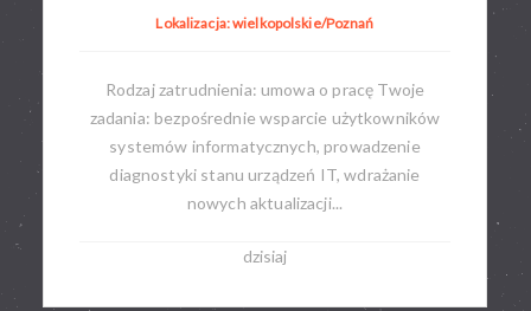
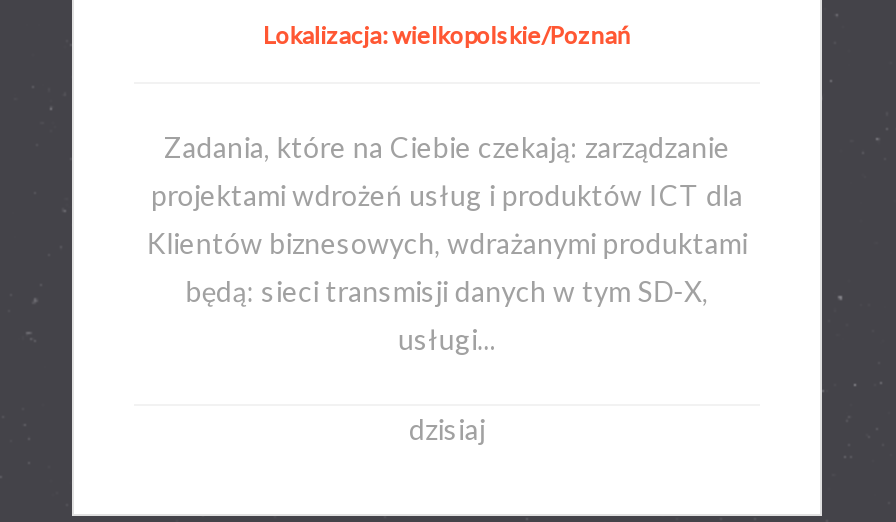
[90,80,440,213] Rodzaj zatrudnienia: umowa o pracę Twoje | zadania: bezpośrednie wsparcie użytkowników | systemów informatycznych, prowadzenie | diagnostyki stanu urządzeń IT, wdrażanie | nowych aktualizacji... -> [147,131,747,357] Zadania, które na Ciebie czekają: zarządzanie | projektami wdrożeń usług i produktów ICT dla | Klientów biznesowych, wdrażanymi produktami | będą: sieci transmisji danych w tym SD-X, | usługi...

